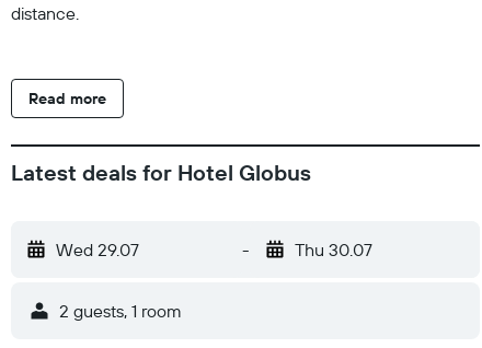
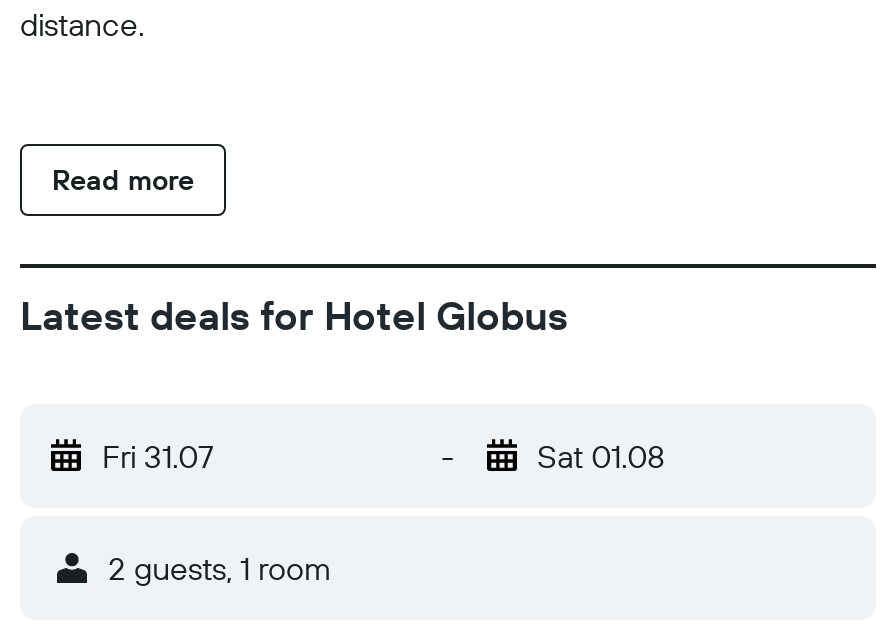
[56,239,139,260] Wed 29.07 -> [102,436,214,476] Fri 31.07
[294,239,372,260] Thu 30.07 -> [537,436,665,476] Sat 01.08

